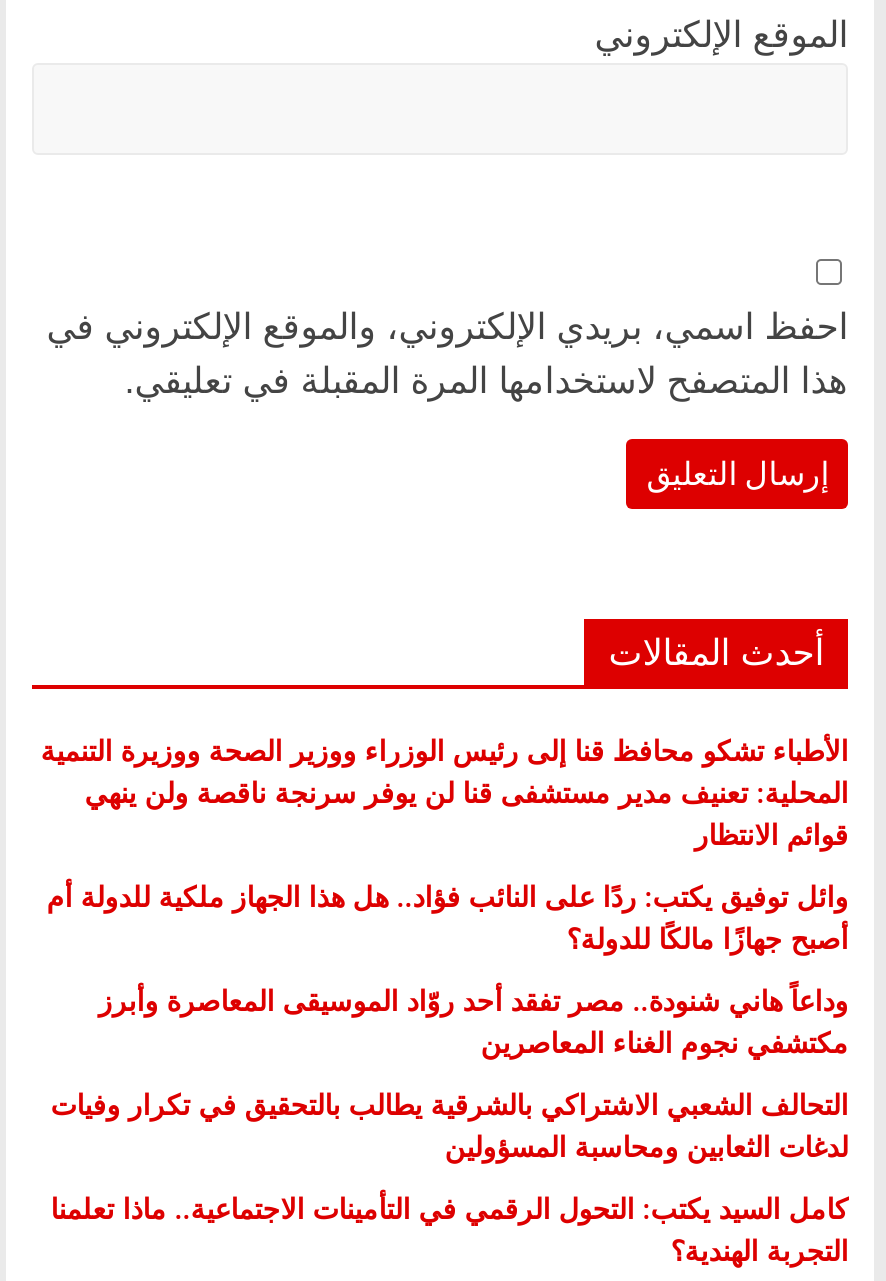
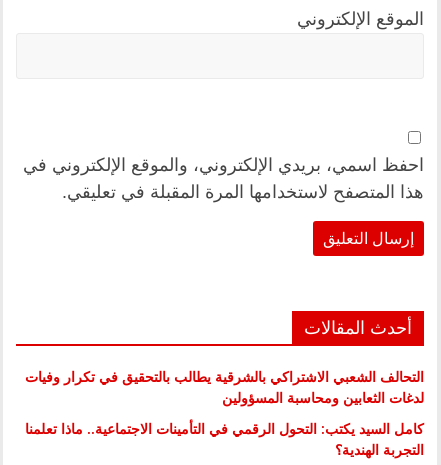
[40,731,848,1061] الأطباء تشكو محافظ قنا إلى رئيس الوزراء ووزير الصحة ووزيرة التنمية | المحلية: تعنيف مدير مستشفى قنا لن يوفر سرنجة ناقصة ولن ينهي | قوائم الانتظار | وائل توفيق يكتب: ردًا على النائب فؤاد.. هل هذا الجهاز ملكية للدولة أم | أصبح جهازًا مالكًا للدولة؟ | وداعاً هاني شنودة.. مصر تفقد أحد روّاد الموسيقى المعاصرة وأبرز | مكتشفي نجوم الغناء المعاصرين -> none

